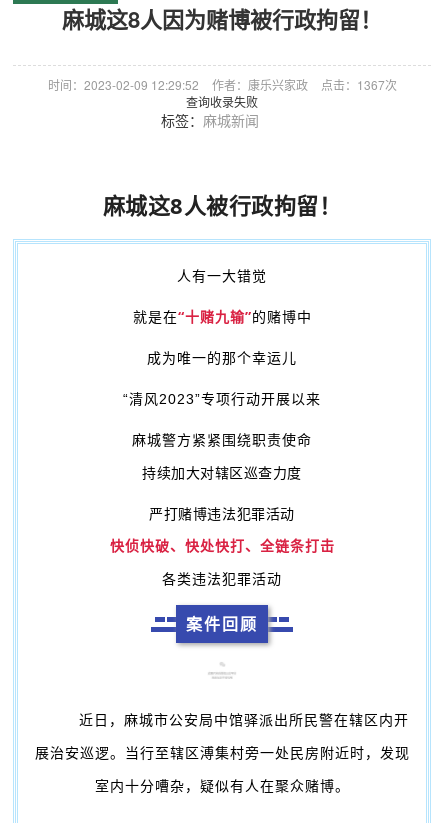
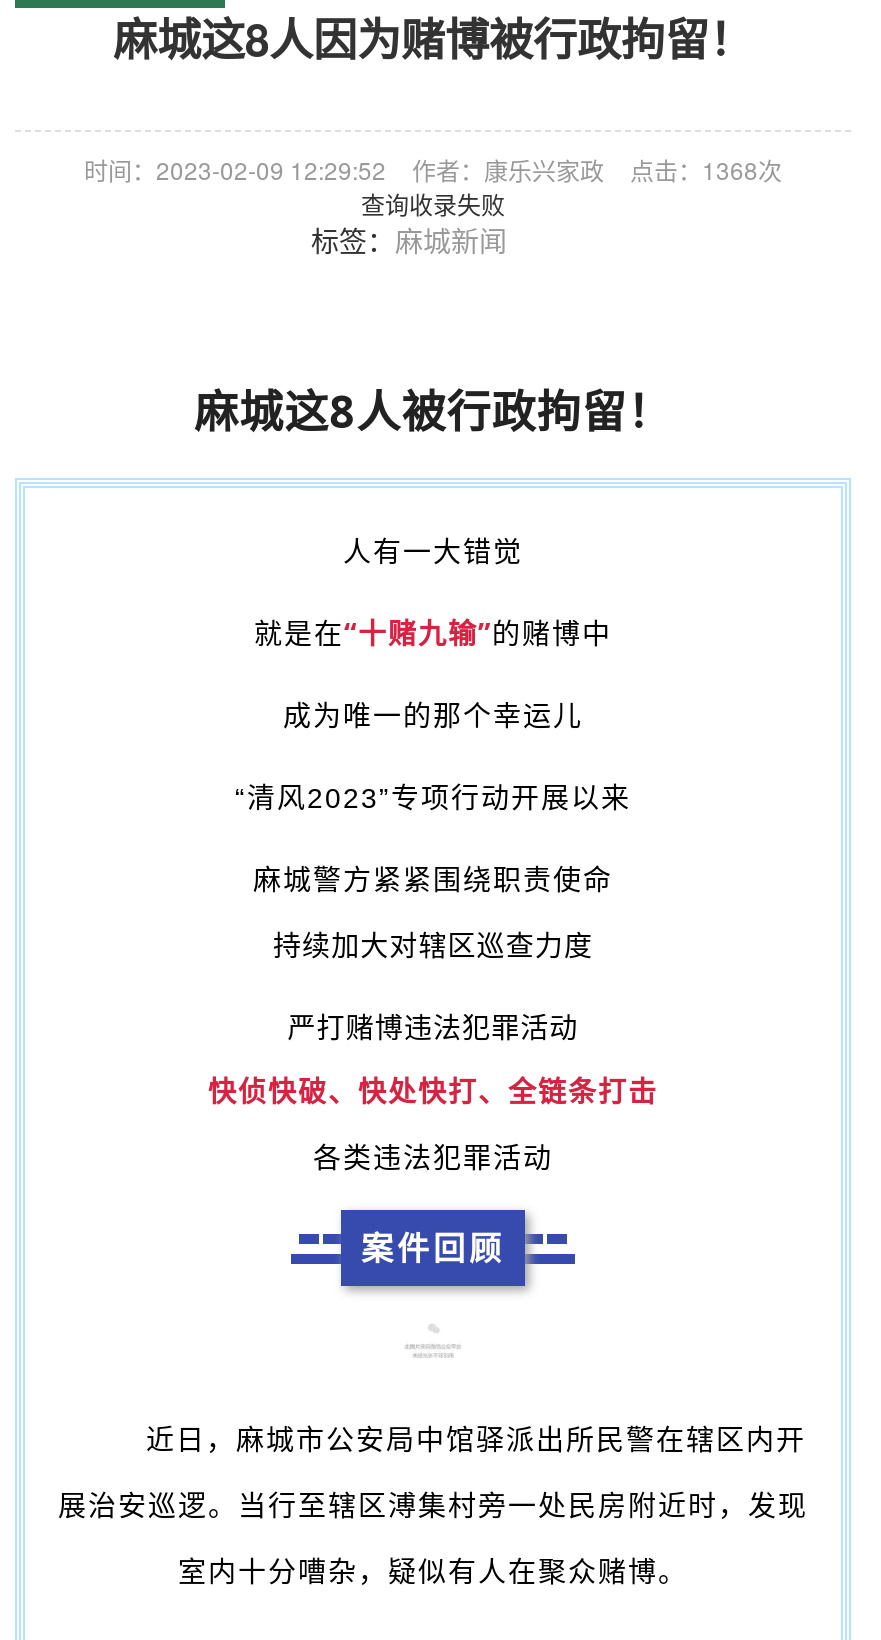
[47,76,396,93] 时间：2023-02-09 12:29:52 作者：康乐兴家政 点击：1367次 -> [84,152,782,186] 时间：2023-02-09 12:29:52 作者：康乐兴家政 点击：1368次

